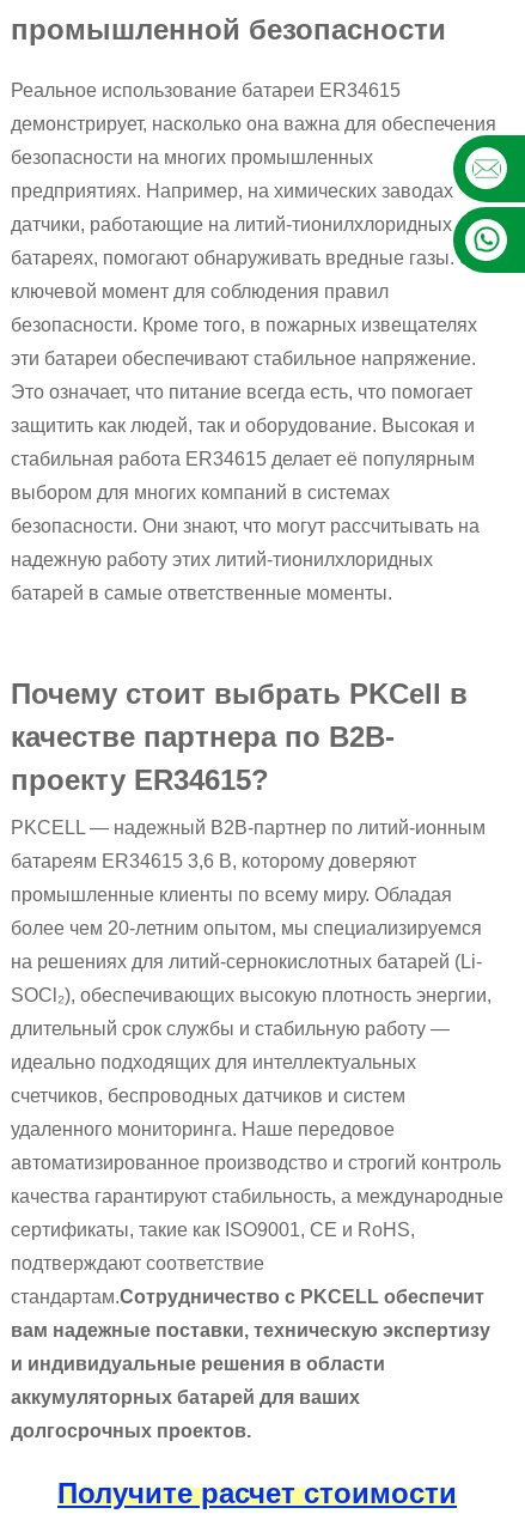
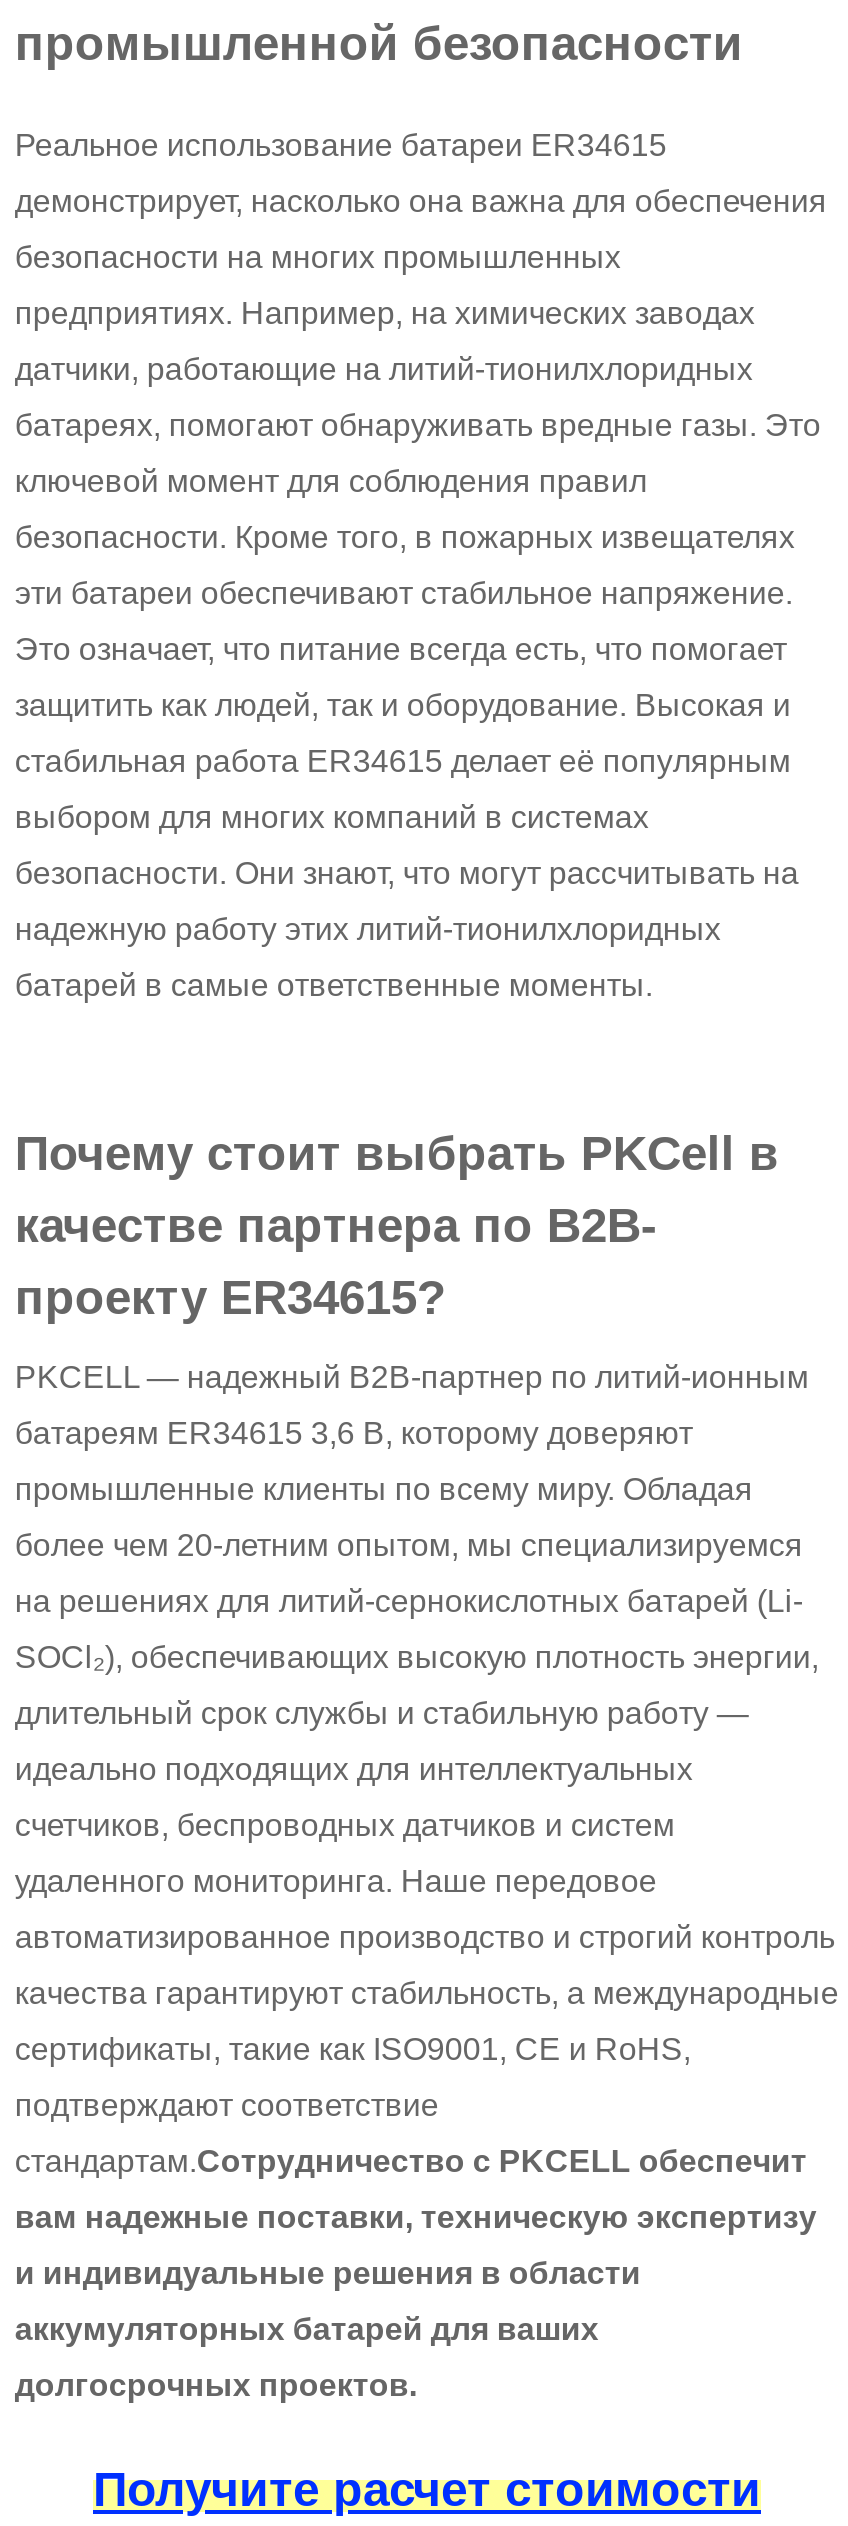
[452,134,521,274] [image] -> none

